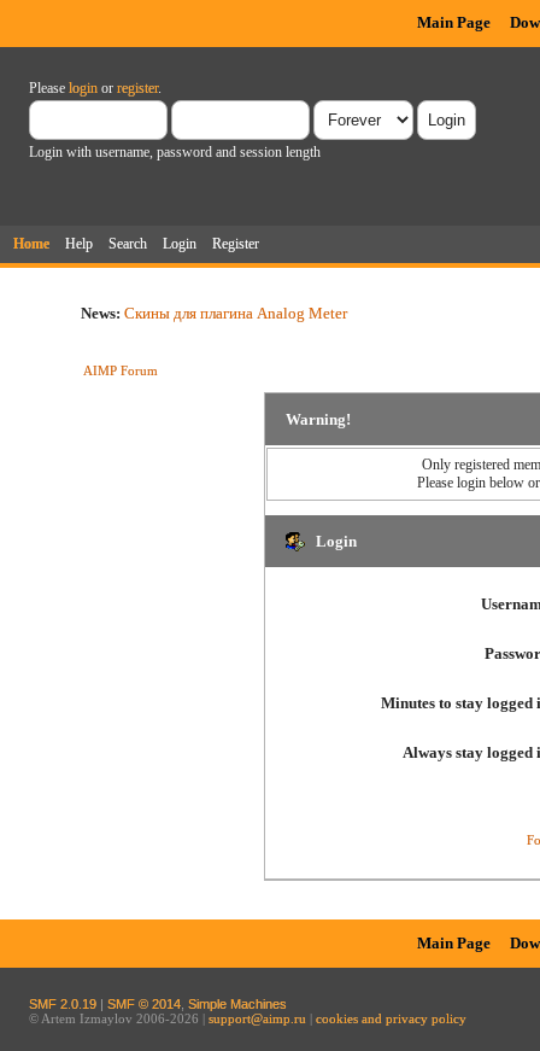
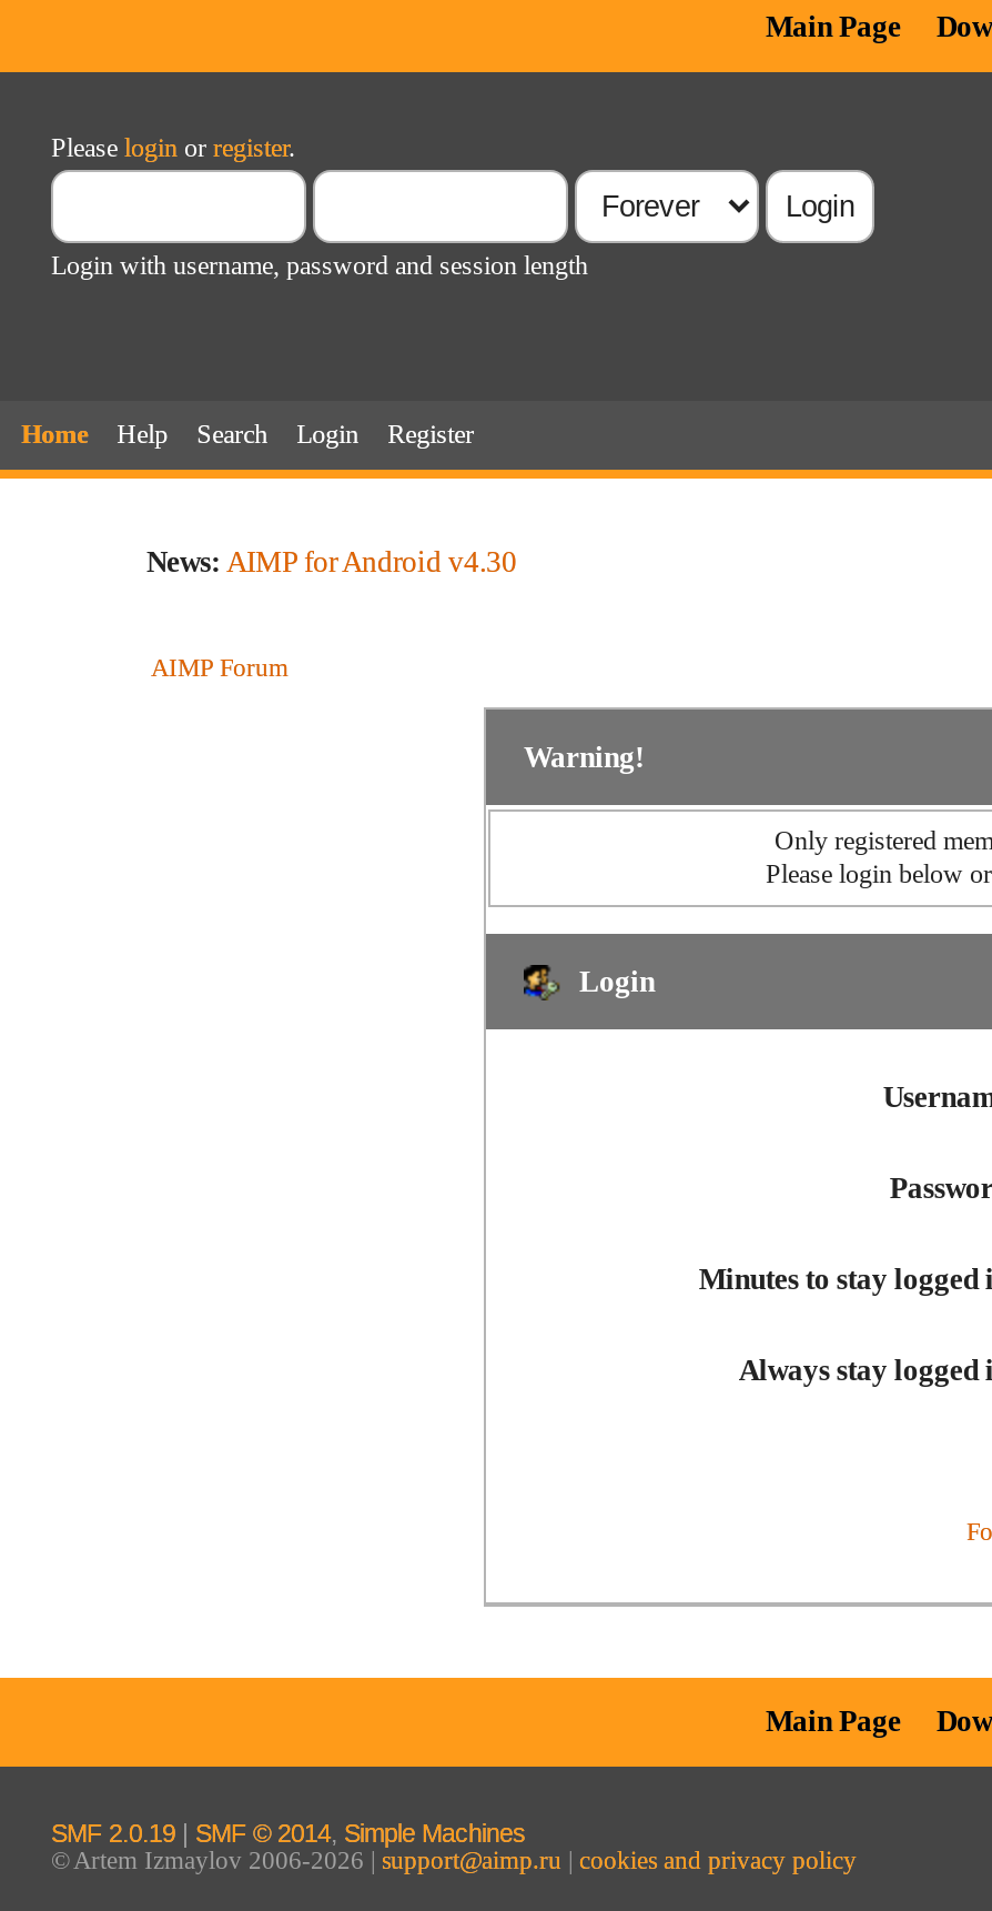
[81,304,347,322] News: Скины для плагина Analog Meter -> [146,545,517,579] News: AIMP for Android v4.30

